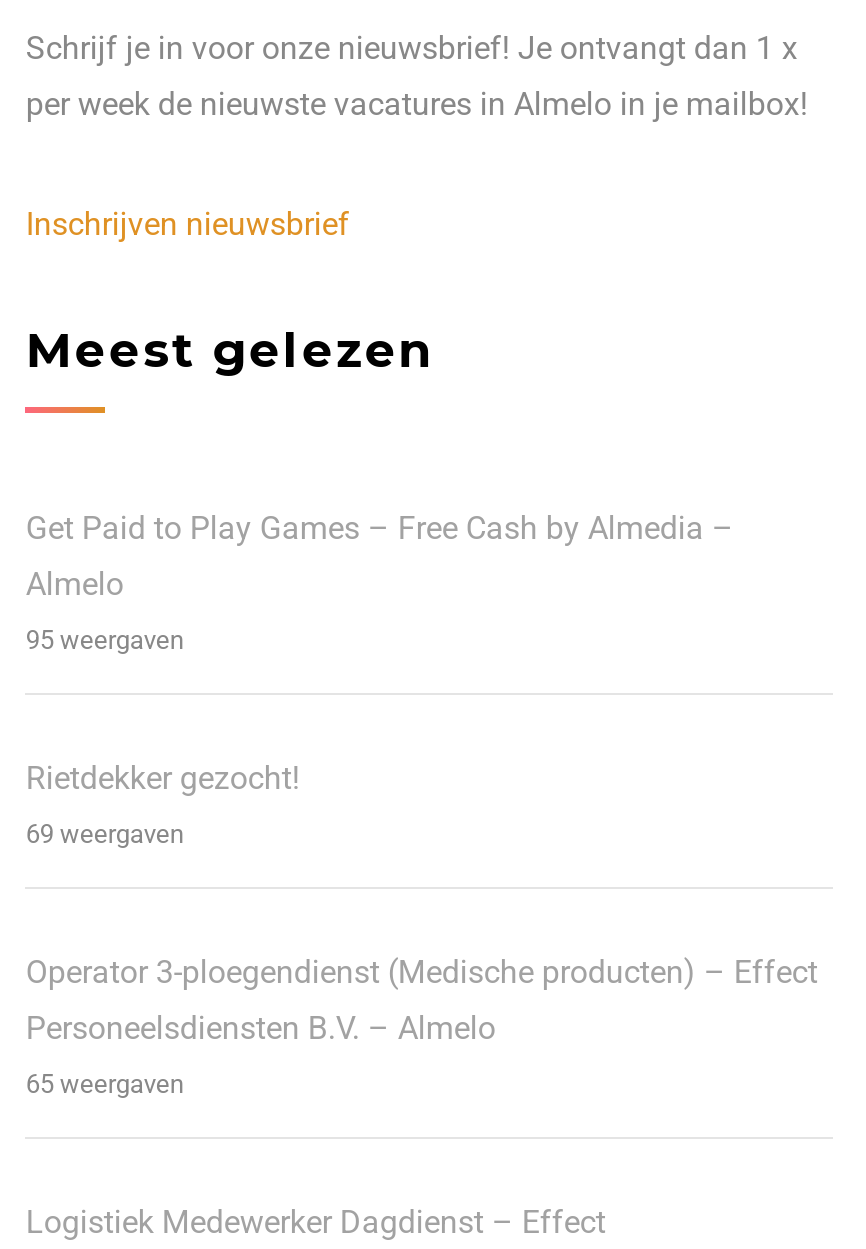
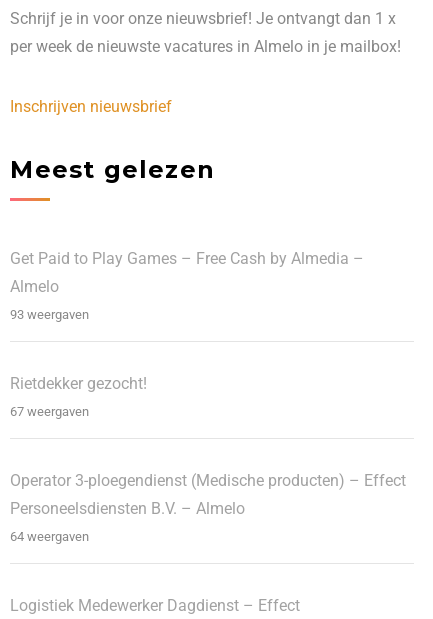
[26,624,184,654] 95 weergaven -> [10,307,89,322] 93 weergaven
[26,818,184,848] 69 weergaven -> [10,404,89,419] 67 weergaven
[26,1068,184,1098] 65 weergaven -> [10,529,89,544] 64 weergaven

